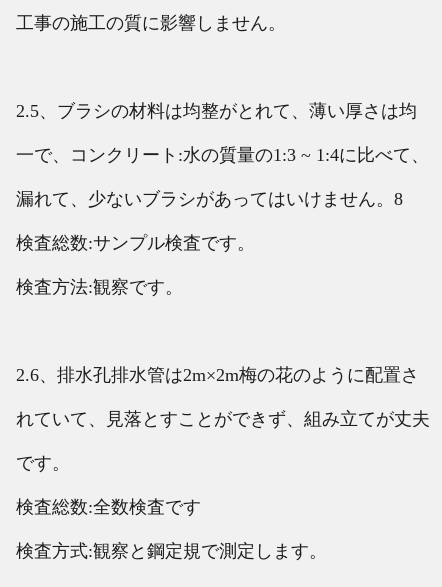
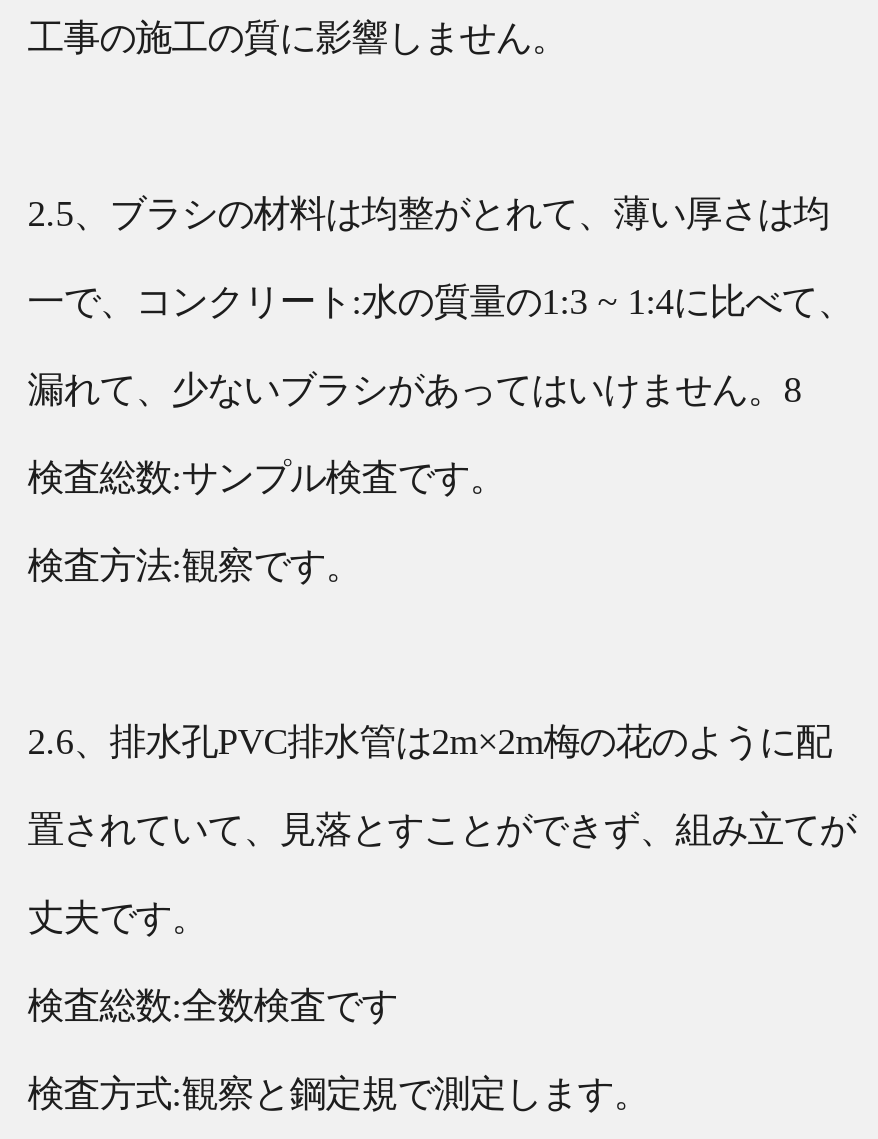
[16,365,419,385] 2.6、排水孔排水管は2m×2m梅の花のように配置さ -> [28,723,832,763] 2.6、排水孔PVC排水管は2m×2m梅の花のように配
[16,409,430,429] れていて、見落とすことができず、組み立てが丈夫 -> [28,811,856,851] 置されていて、見落とすことができず、組み立てが
[16,453,70,473] です。 -> [28,899,208,939] 丈夫です。

